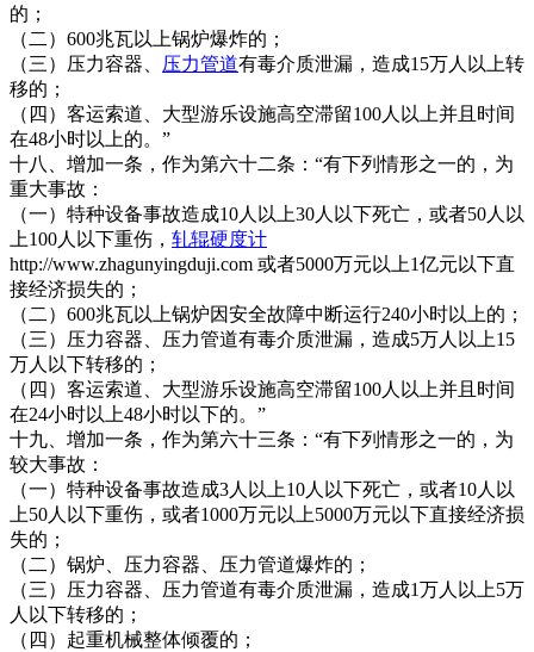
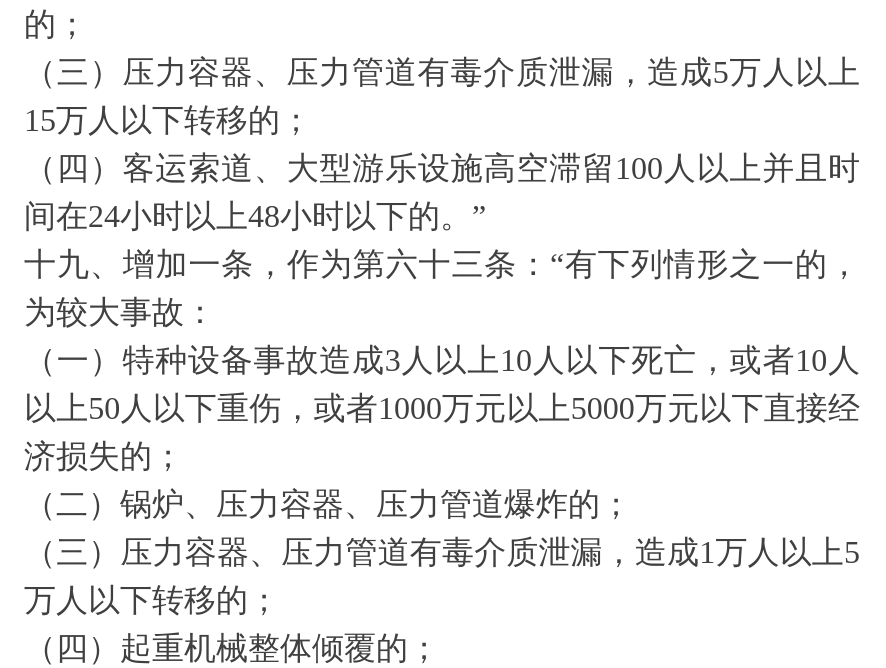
[10,28,524,349] （二）600兆瓦以上锅炉爆炸的； | （三）压力容器、压力管道有毒介质泄漏，造成15万人以上转 | 移的； | （四）客运索道、大型游乐设施高空滞留100人以上并且时间 | 在48小时以上的。” | 十八、增加一条，作为第六十二条：“有下列情形之一的，为 | 重大事故： | （一）特种设备事故造成10人以上30人以下死亡，或者50人以 | 上100人以下重伤，轧辊硬度计 | http://www.zhagunyingduji.com 或者5000万元以上1亿元以下直 | 接经济损失的； | （二）600兆瓦以上锅炉因安全故障中断运行240小时以上的； | （三）压力容器、压力管道有毒介质泄漏，造成5万人以上15 -> [24,54,860,568] （三）压力容器、压力管道有毒介质泄漏，造成5万人以上 | 15万人以下转移的； | （四）客运索道、大型游乐设施高空滞留100人以上并且时 | 间在24小时以上48小时以下的。” | 十九、增加一条，作为第六十三条：“有下列情形之一的， | 为较大事故： | （一）特种设备事故造成3人以上10人以下死亡，或者10人 | 以上50人以下重伤，或者1000万元以上5000万元以下直接经 | 济损失的； | （三）压力容器、压力管道有毒介质泄漏，造成1万人以上5
[10,379,524,624] （四）客运索道、大型游乐设施高空滞留100人以上并且时间 | 在24小时以上48小时以下的。” | 十九、增加一条，作为第六十三条：“有下列情形之一的，为 | 较大事故： | （一）特种设备事故造成3人以上10人以下死亡，或者10人以 | 上50人以下重伤，或者1000万元以上5000万元以下直接经济损 | 失的； | （三）压力容器、压力管道有毒介质泄漏，造成1万人以上5万 | 人以下转移的； -> none
moved [10,554,372,574] -> [24,486,632,520]: （二）锅炉、压力容器、压力管道爆炸的；

